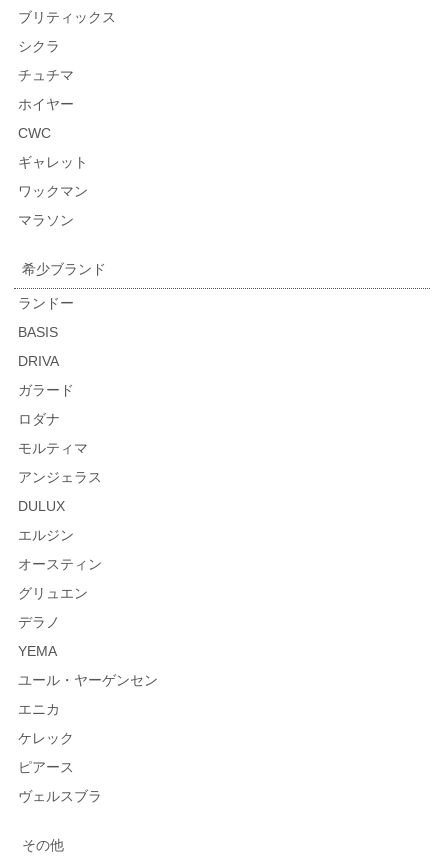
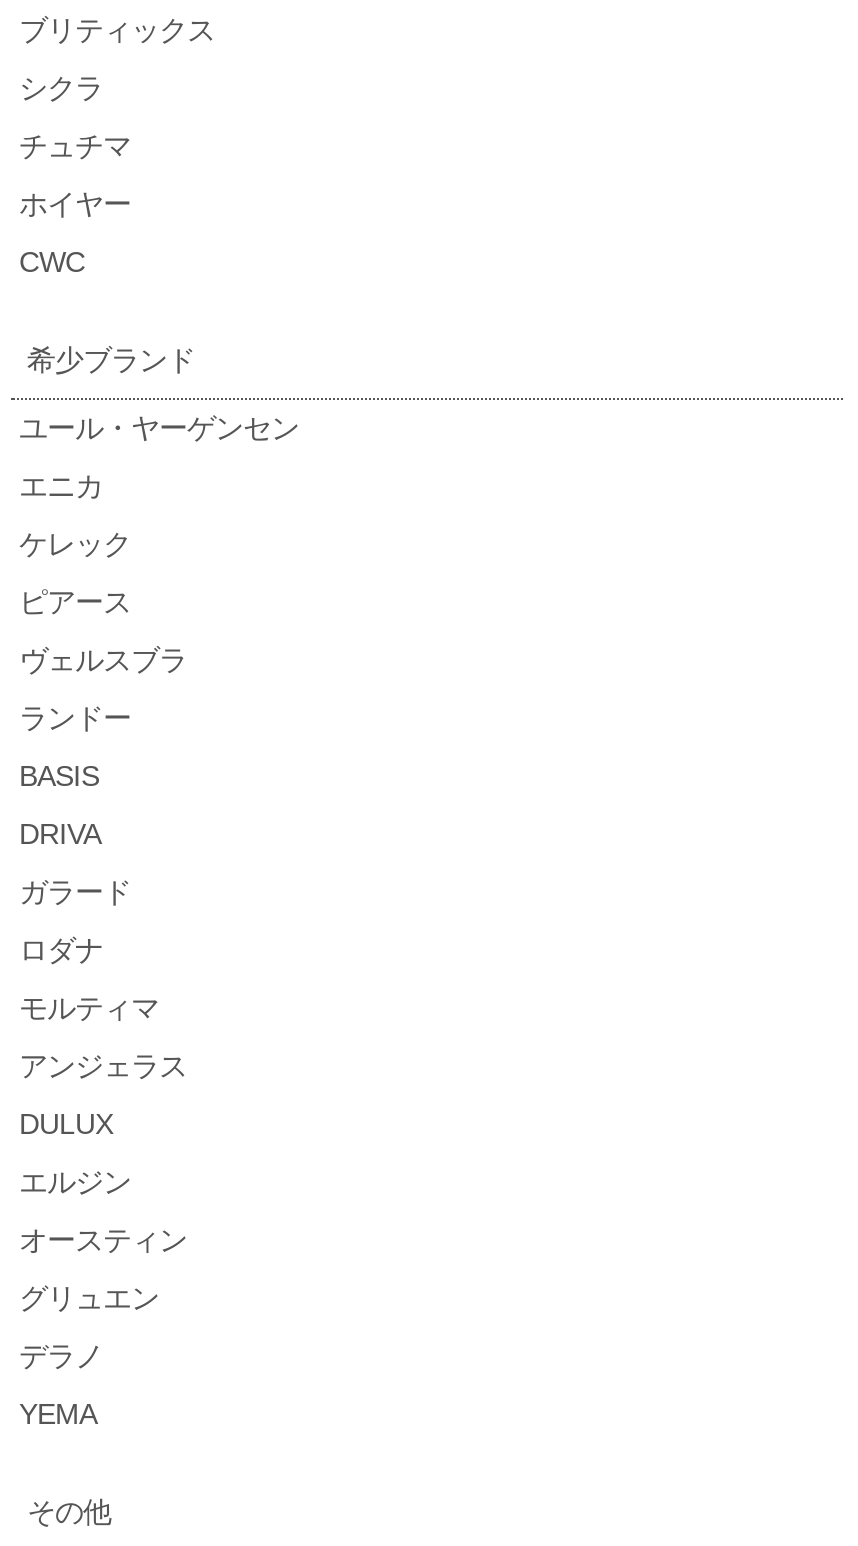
[18,154,88,228] ギャレット | ワックマン | マラソン -> none
moved [18,295,102,659] -> [19,702,187,1430]: ランドー | BASIS | DRIVA | ... | デラノ | YEMA
moved [18,672,158,804] -> [19,412,299,676]: ユール・ヤーゲンセン | エニカ | ケレック | ピアース | ヴェルスブラ

